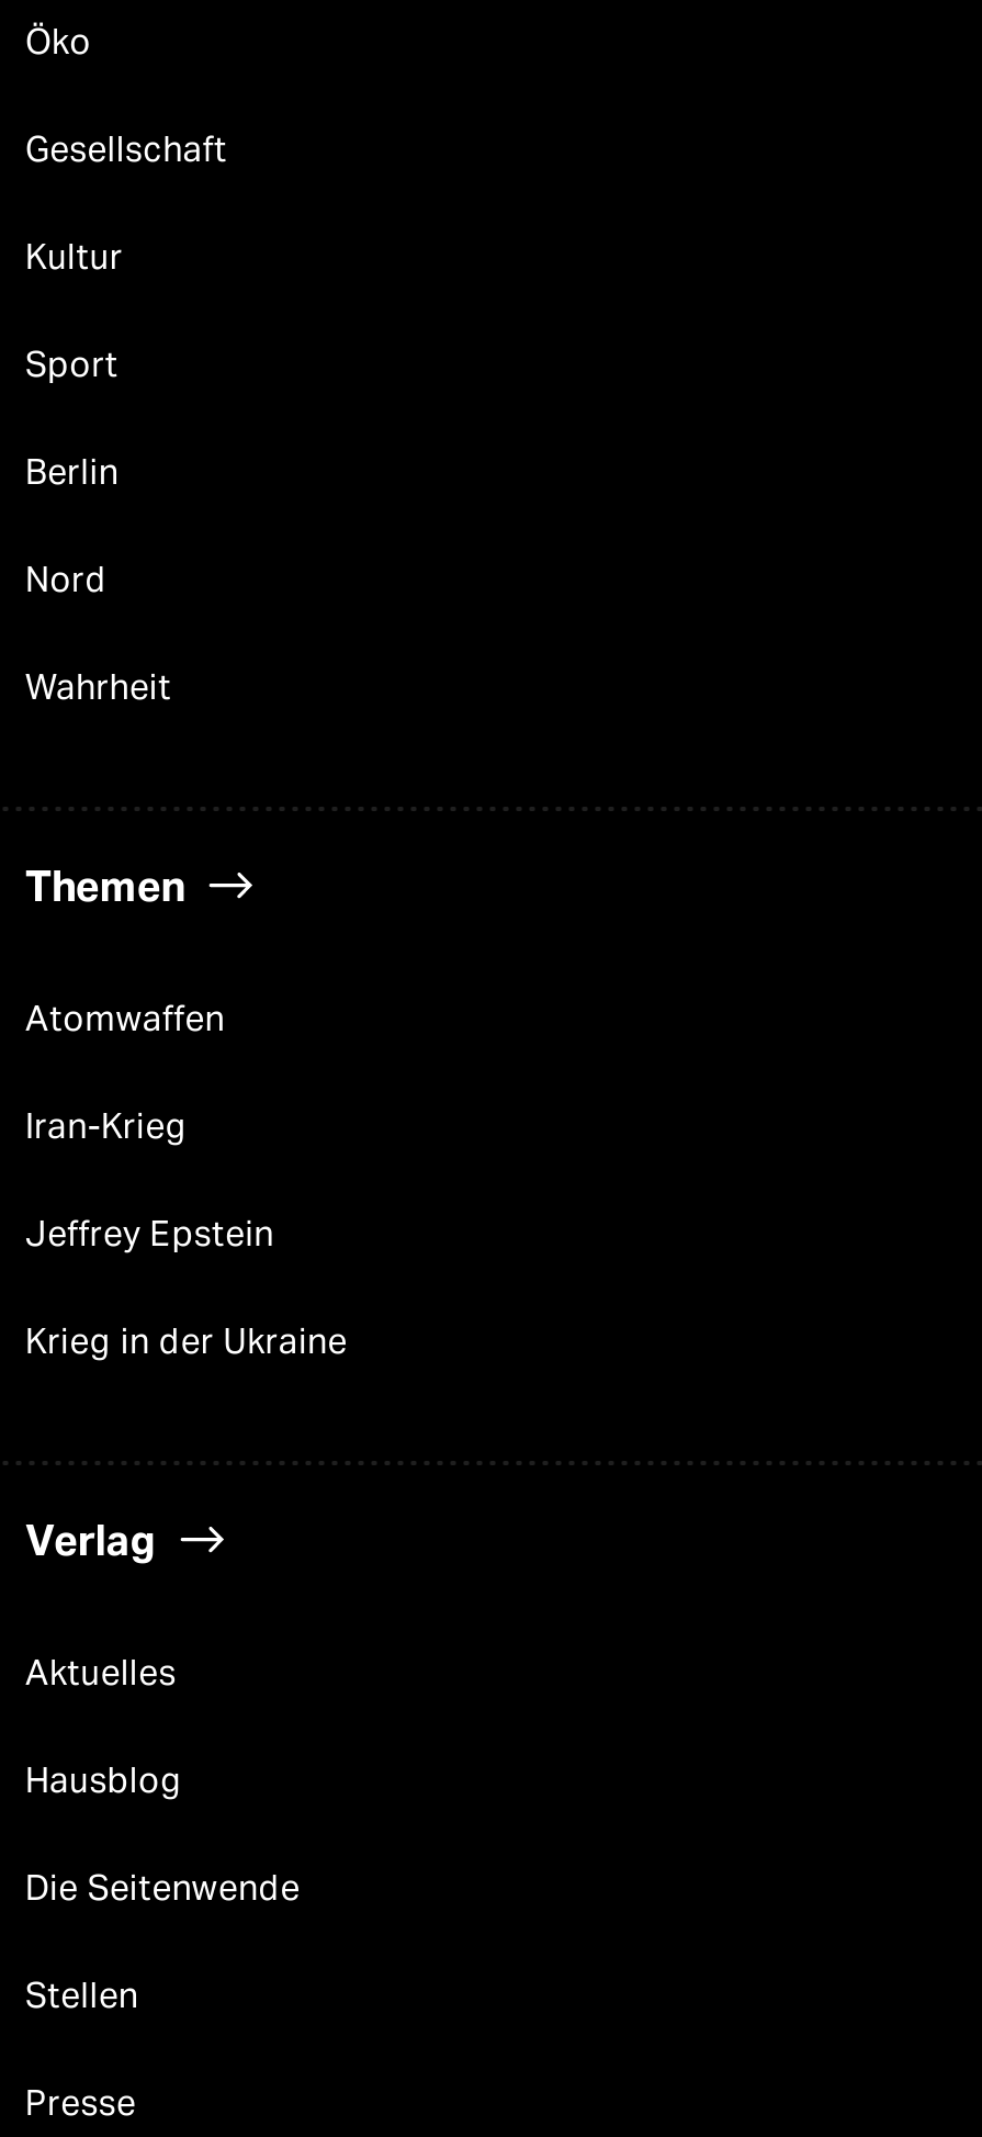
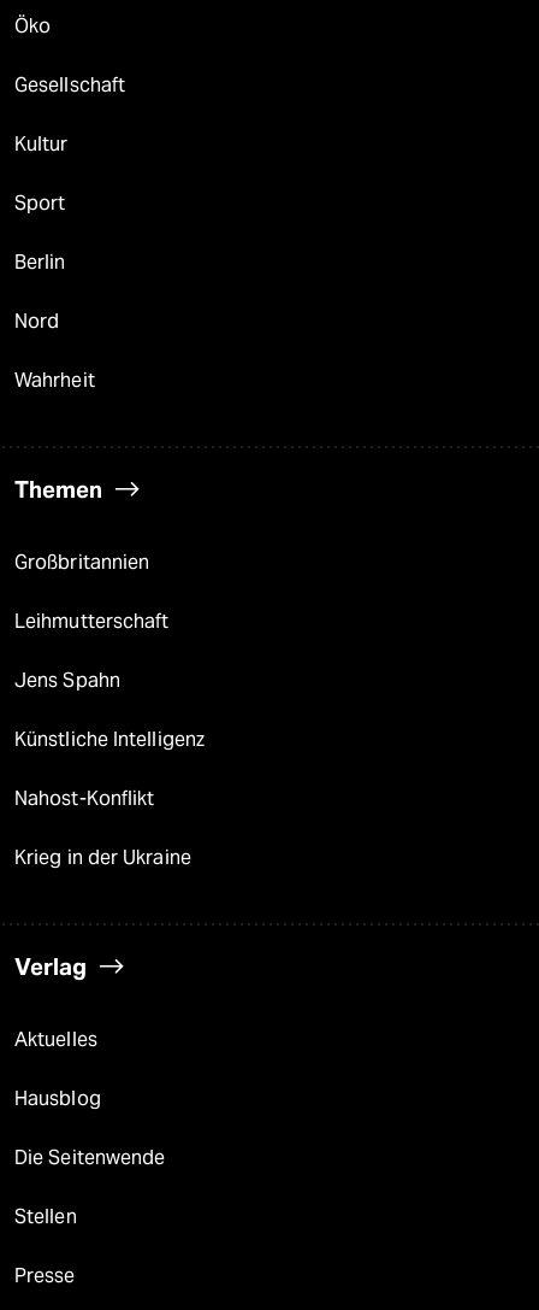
[25,999,274,1256] Atomwaffen | Iran-Krieg | Jeffrey Epstein -> [14,551,205,810] Großbritannien | Leihmutterschaft | Jens Spahn | Künstliche Intelligenz | Nahost-Konflikt

